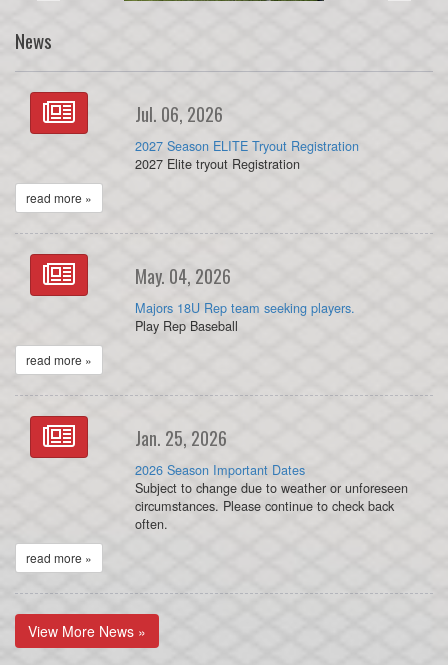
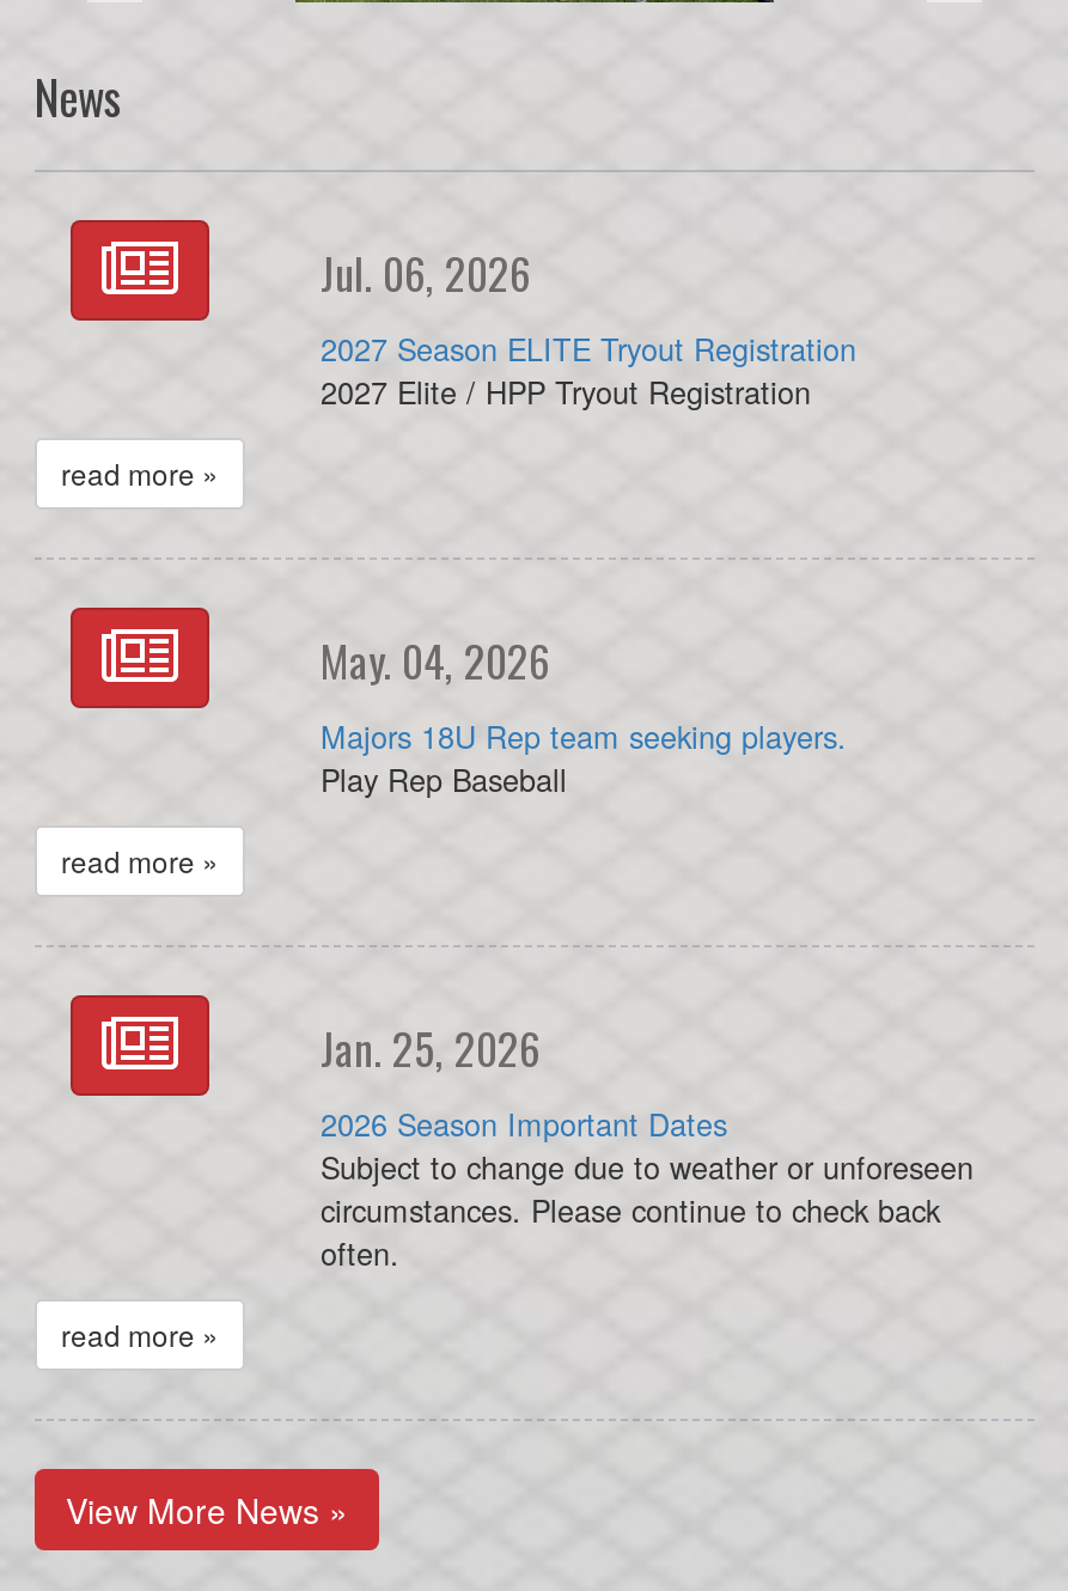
[134,154,299,173] 2027 Elite tryout Registration -> [321,369,811,415] 2027 Elite / HPP Tryout Registration

